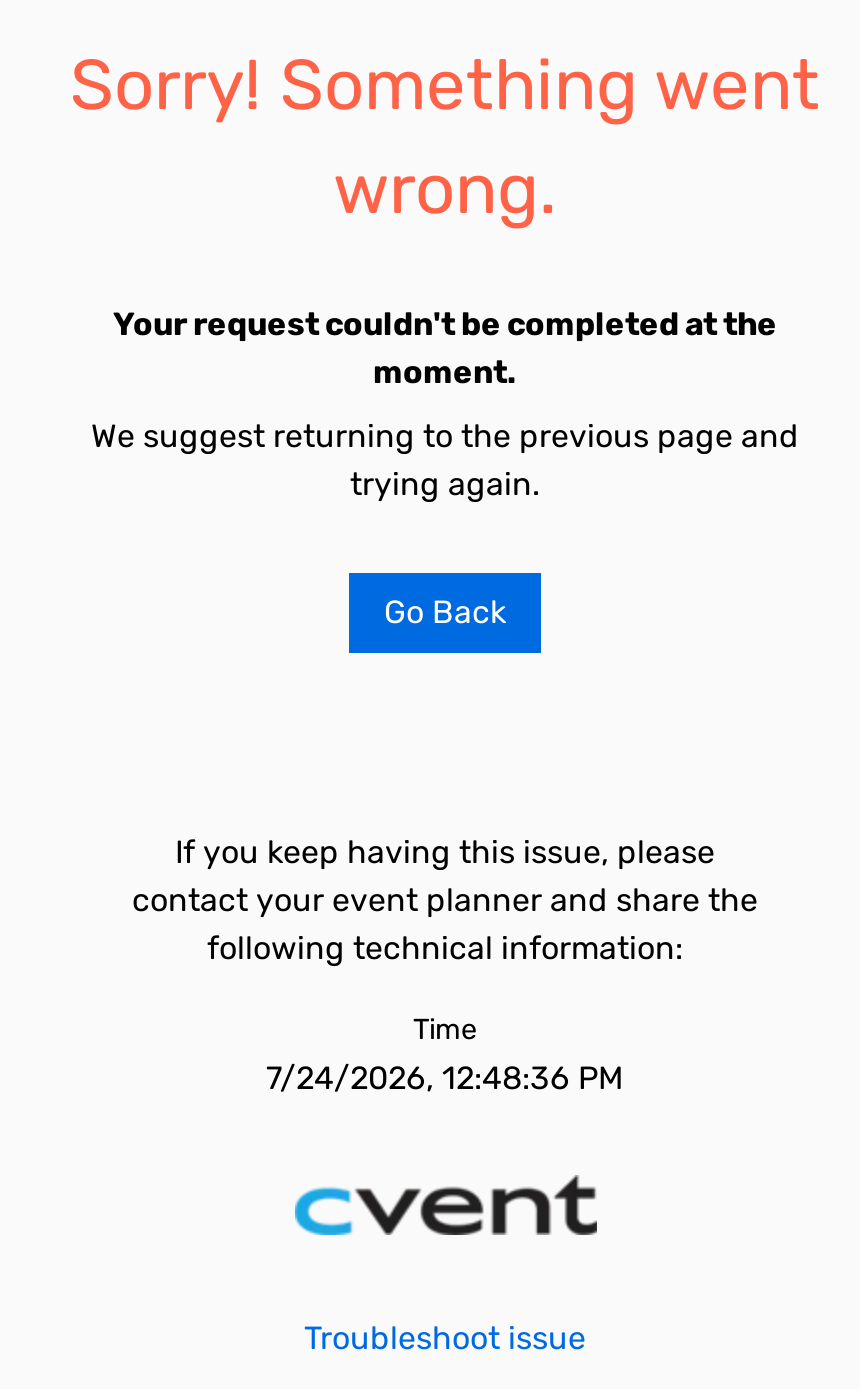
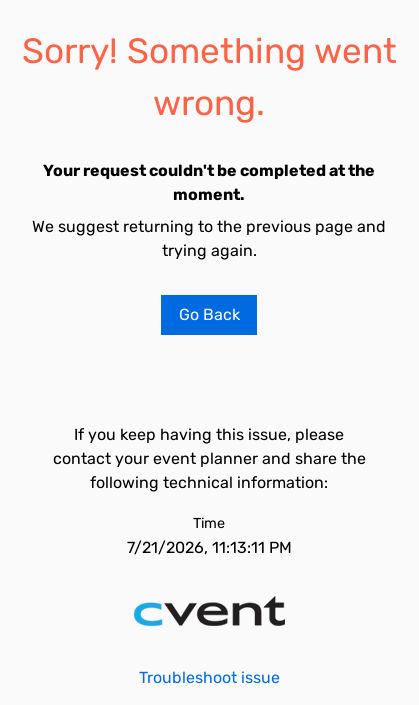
[266,1059,624,1097] 7/24/2026, 12:48:36 PM -> [126,538,291,557] 7/21/2026, 11:13:11 PM

